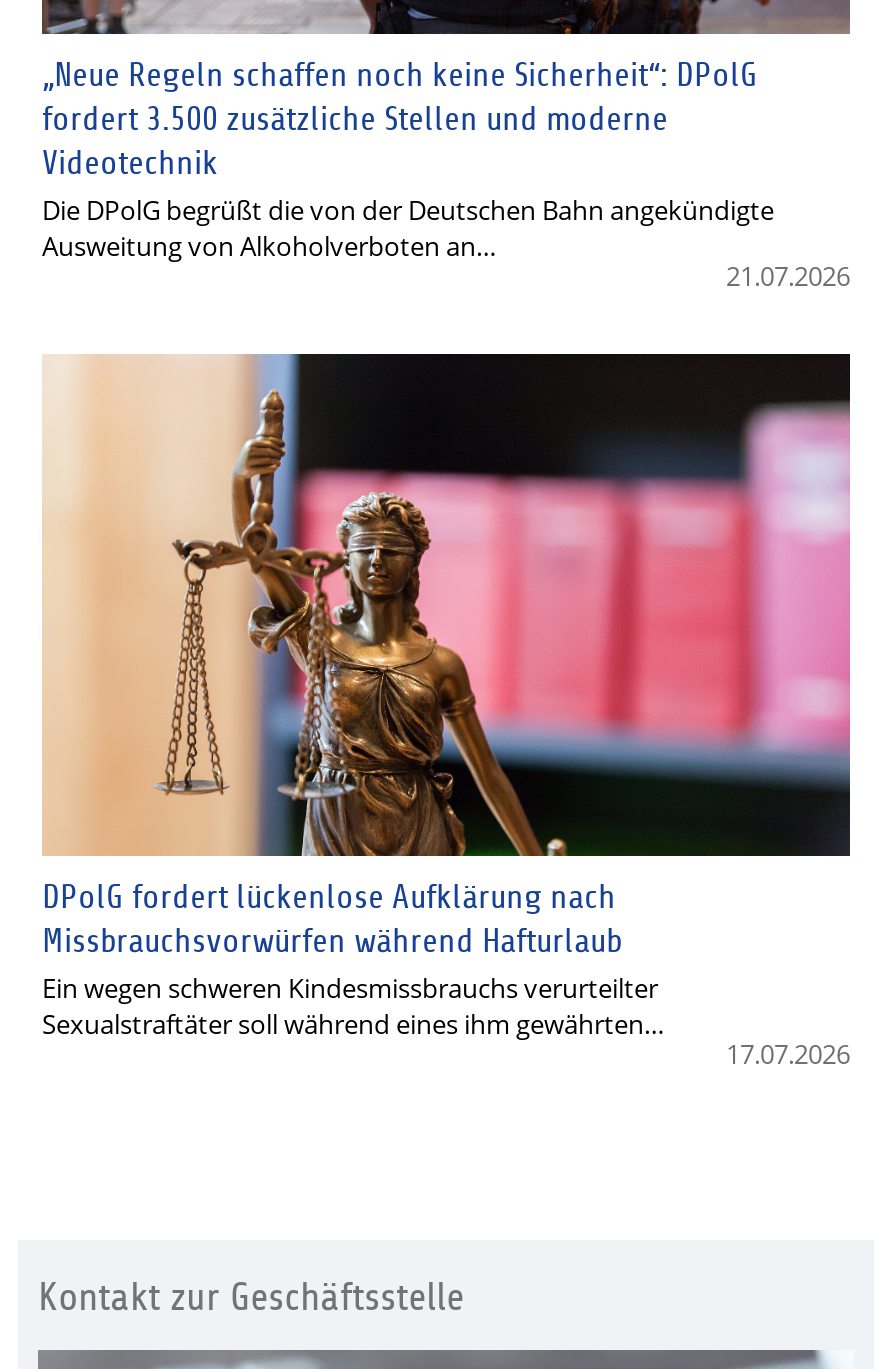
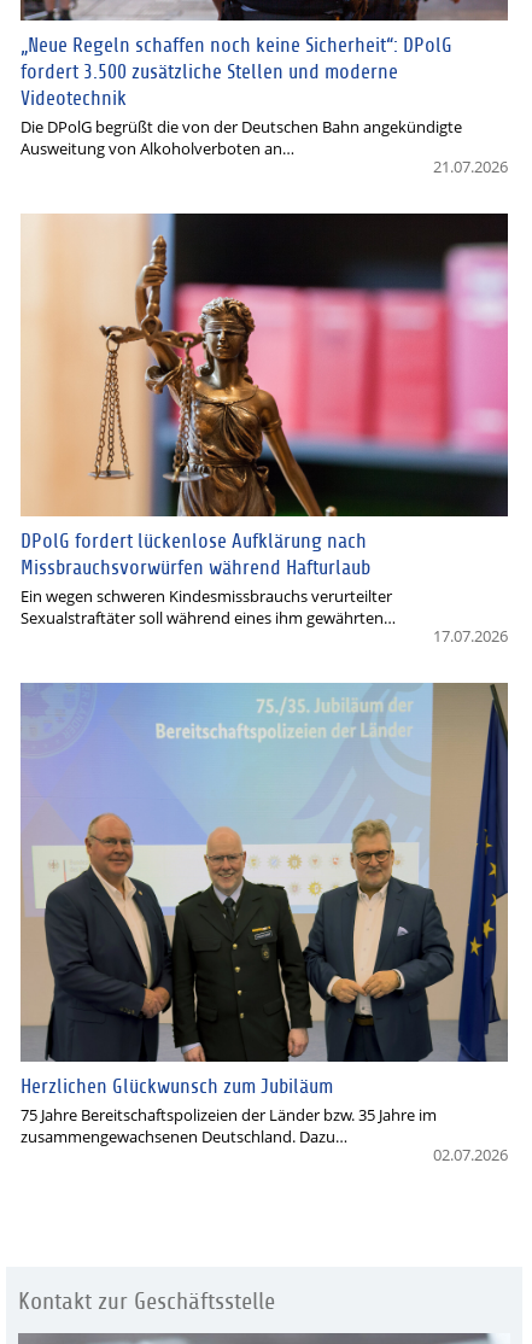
none -> [19,682,509,1165] [image] | Herzlichen Glückwunsch zum Jubiläum | 75 Jahre Bereitschaftspolizeien der Länder bzw. 35 Jahre im | zusammengewachsenen Deutschland. Dazu… | 02.07.2026

